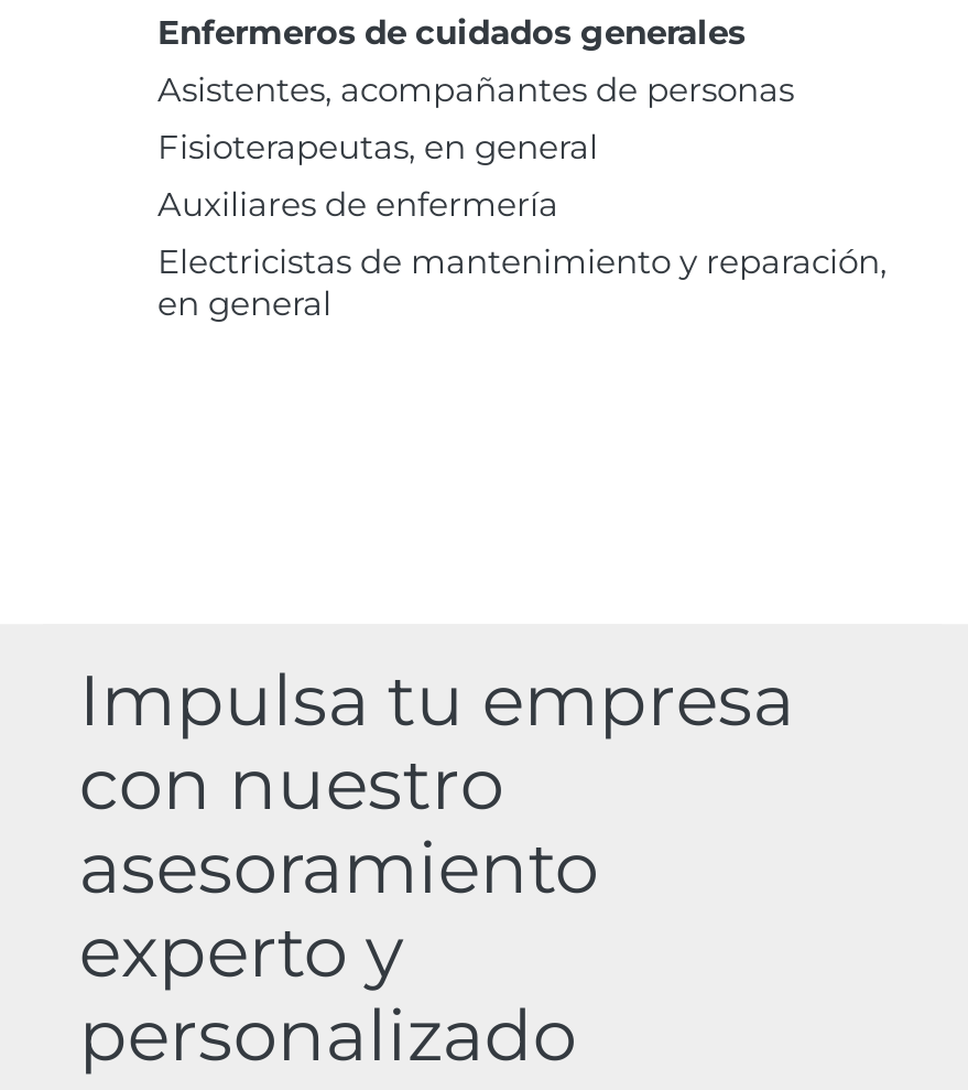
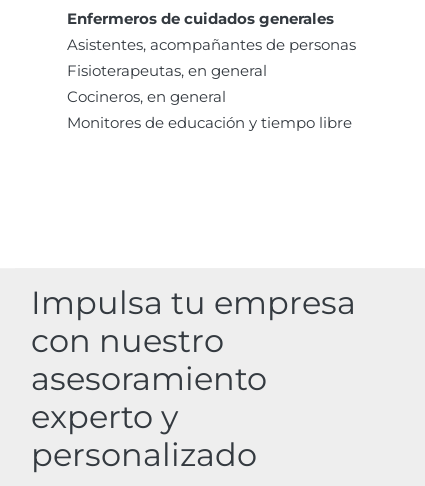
[157,183,887,324] Auxiliares de enfermería | Electricistas de mantenimiento y reparación, | en general -> [67,87,352,132] Cocineros, en general | Monitores de educación y tiempo libre

